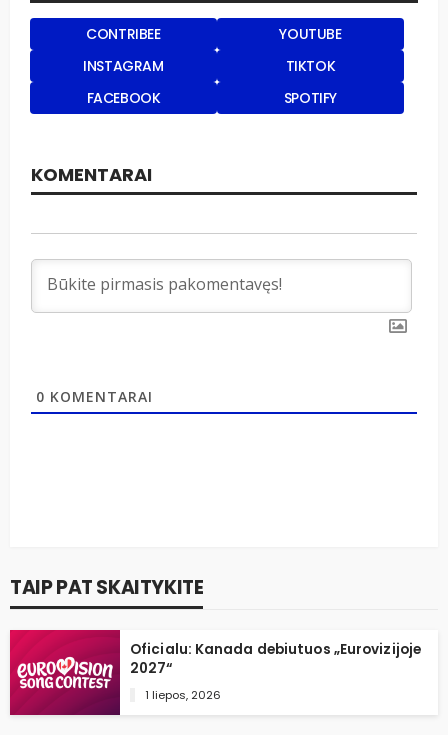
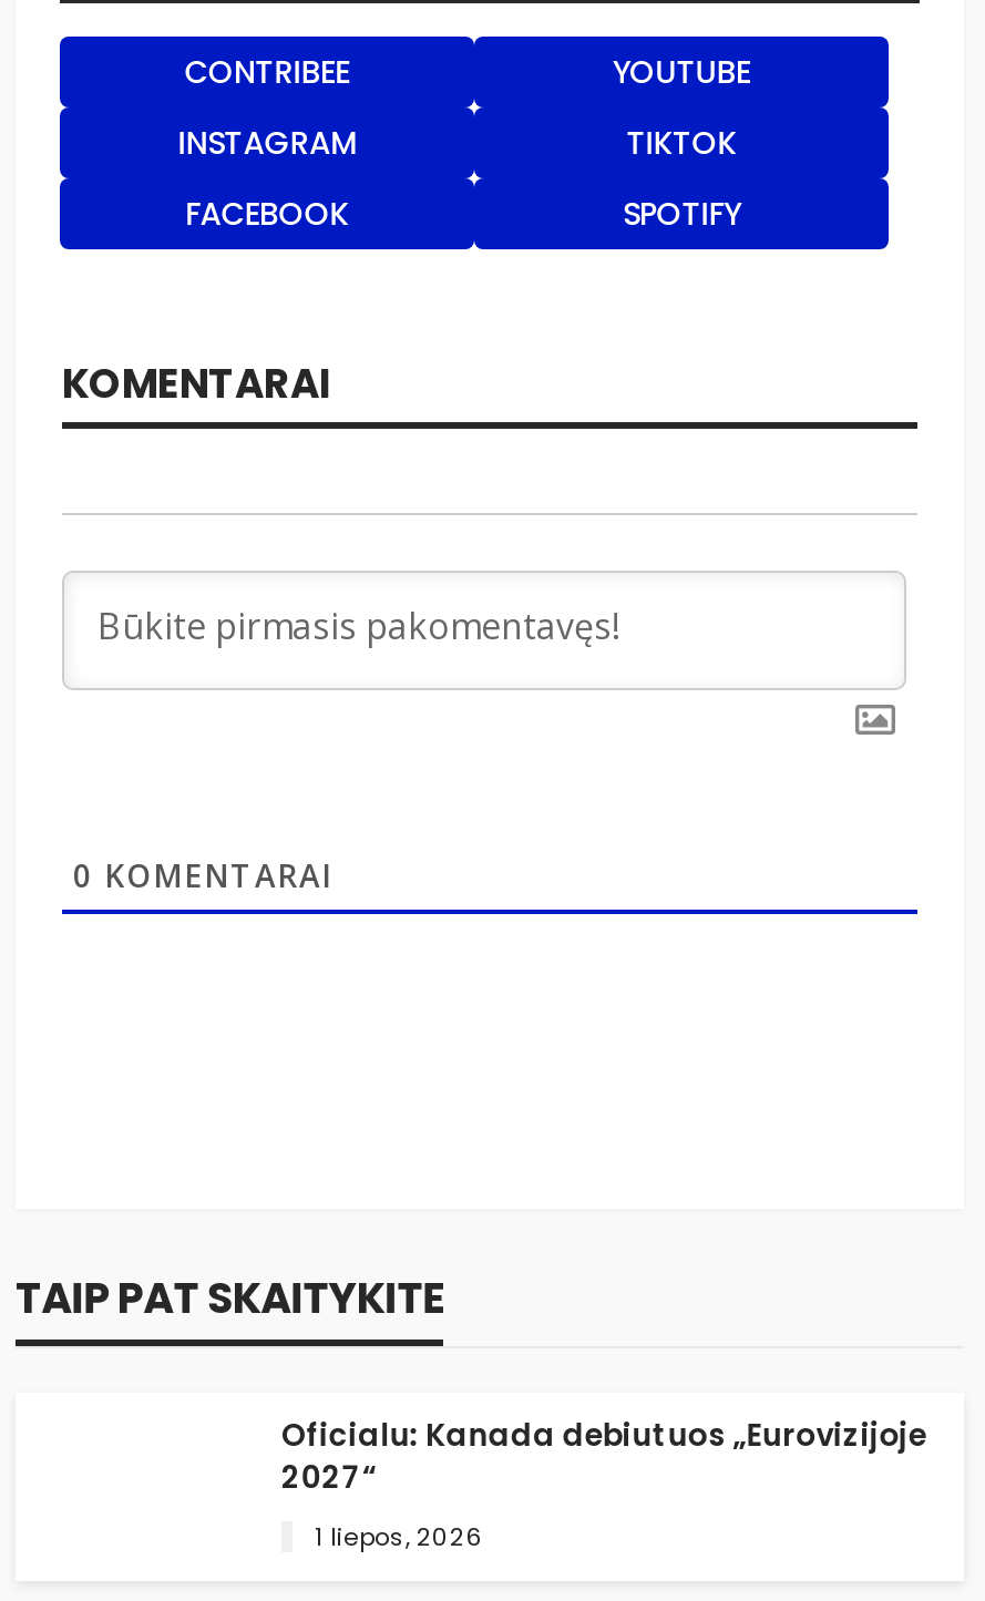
[9,629,121,716] [image] -> none

